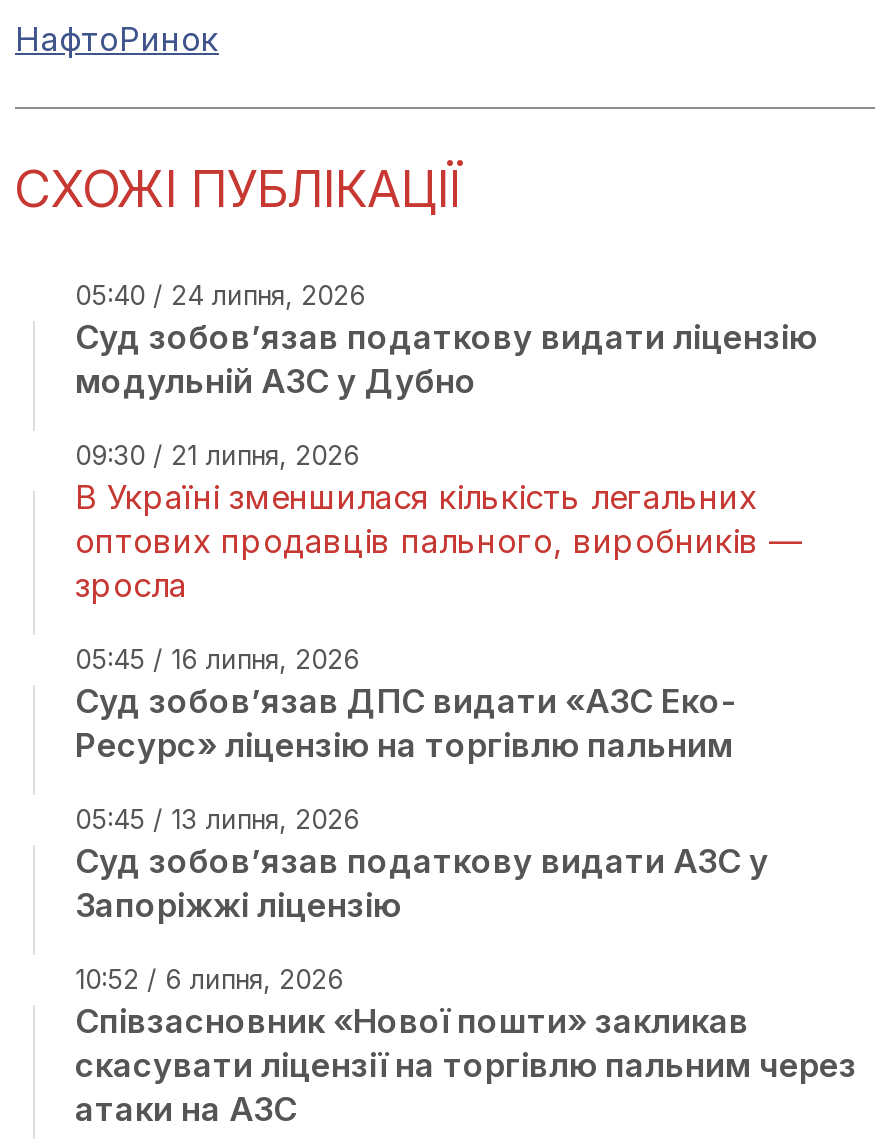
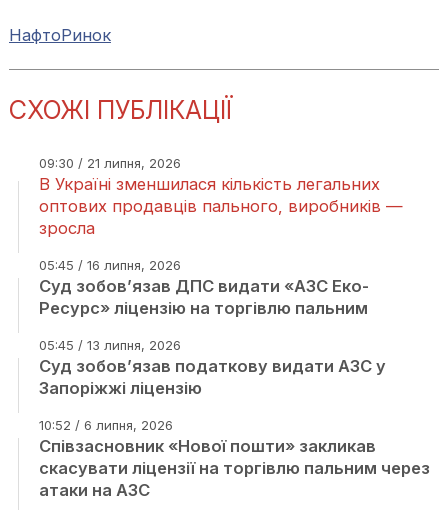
[75,279,817,401] 05:40 / 24 липня, 2026 | Суд зобов’язав податкову видати ліцензію | модульній АЗС у Дубно -> none

